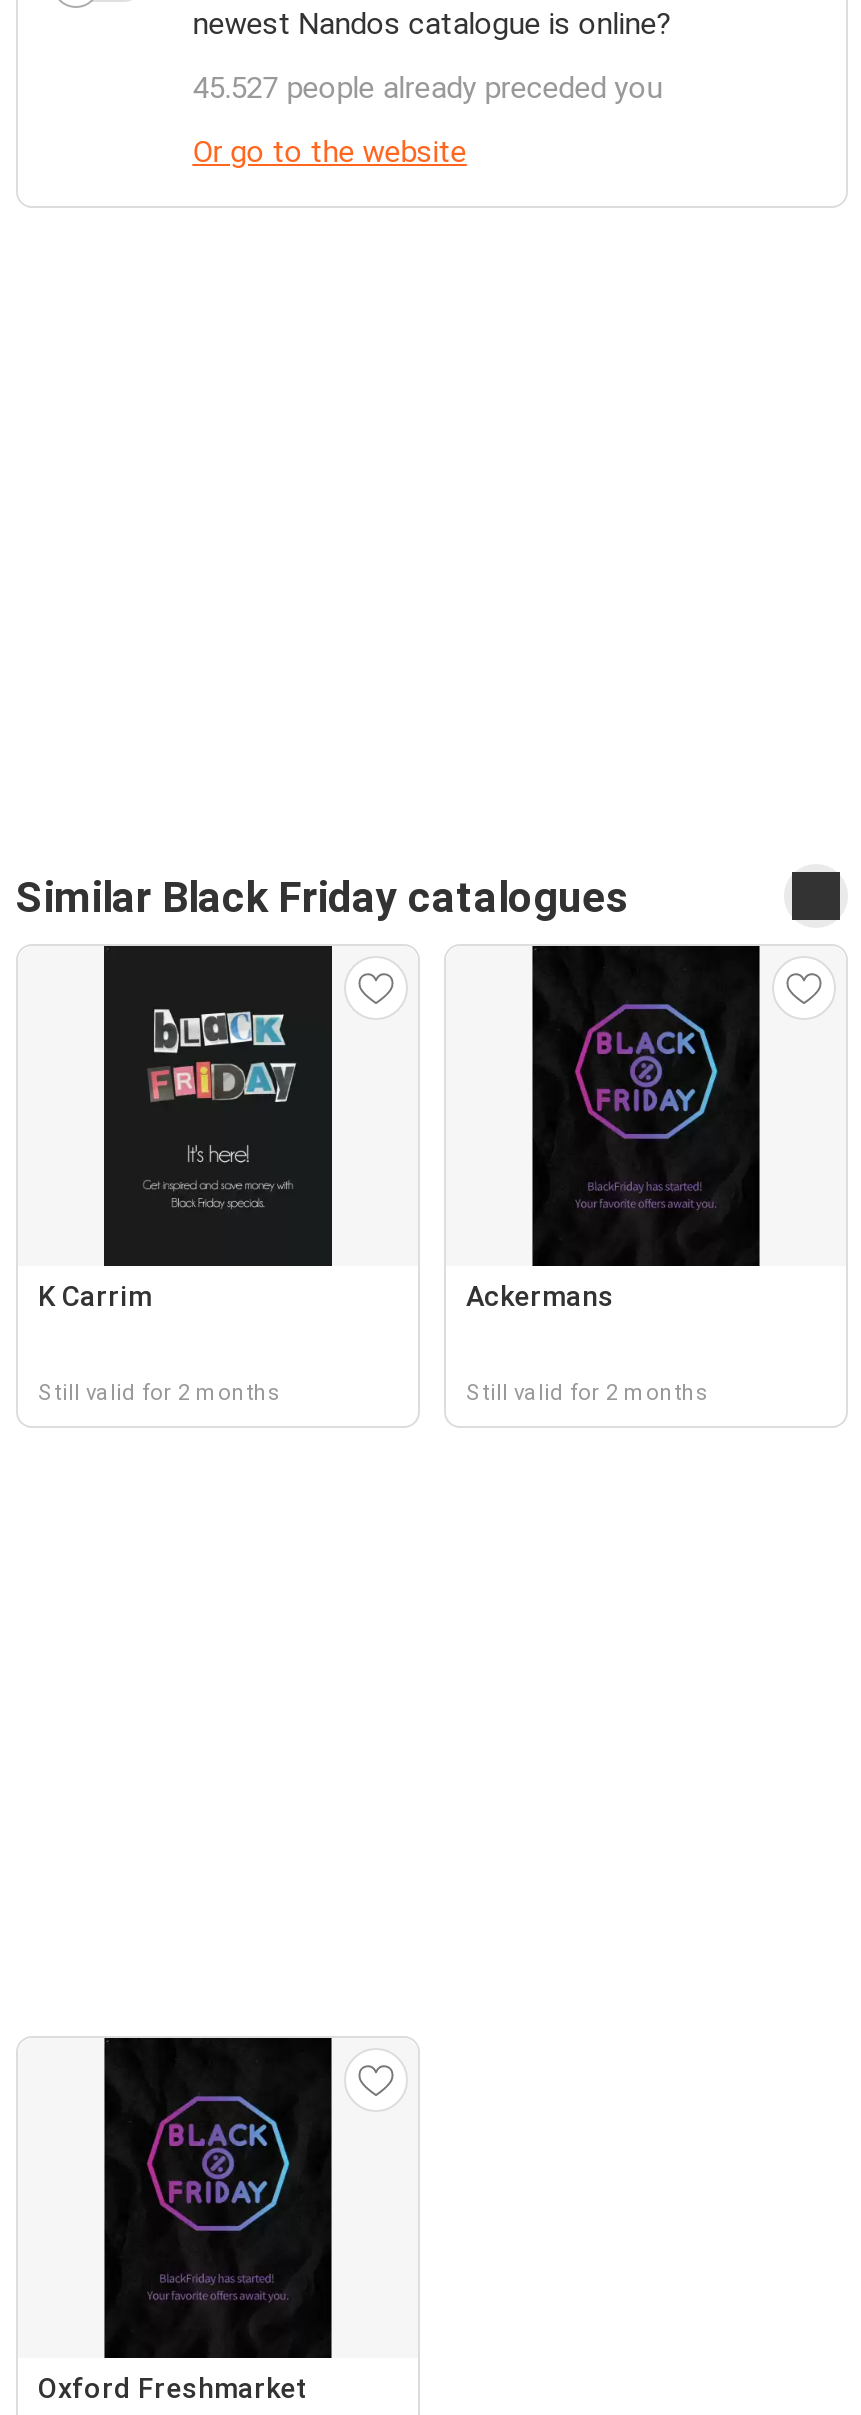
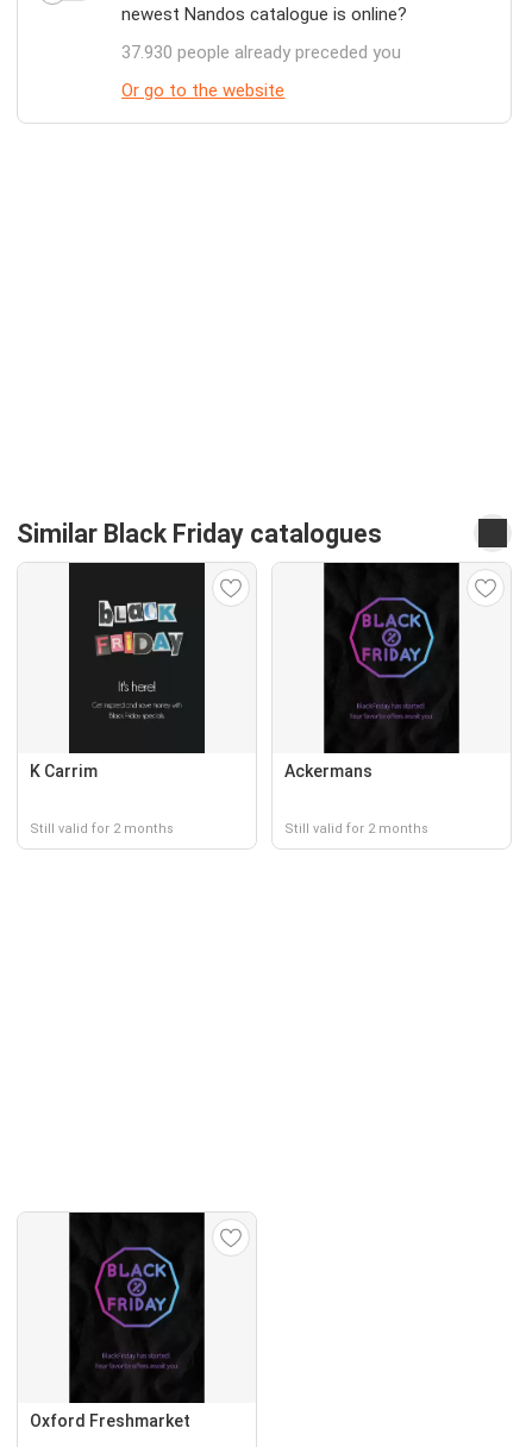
[193,70,663,106] 45.527 people already preceded you -> [122,42,401,63] 37.930 people already preceded you

